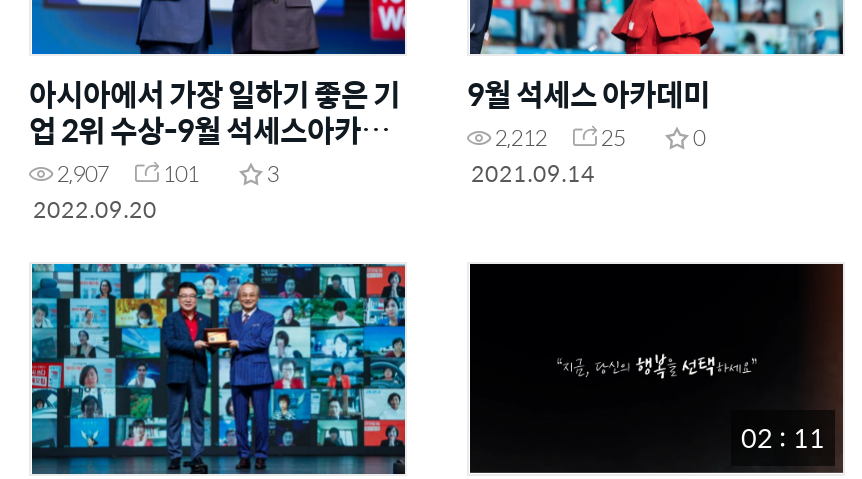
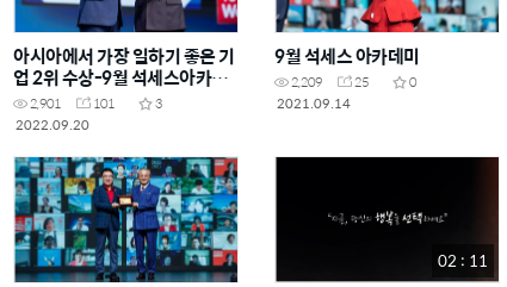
[495,120,625,154] 2,212 25 -> [291,72,369,92] 2,209 25
[29,141,279,190] 미2,907 101 3 -> [13,84,162,113] 미2,901 101 3

